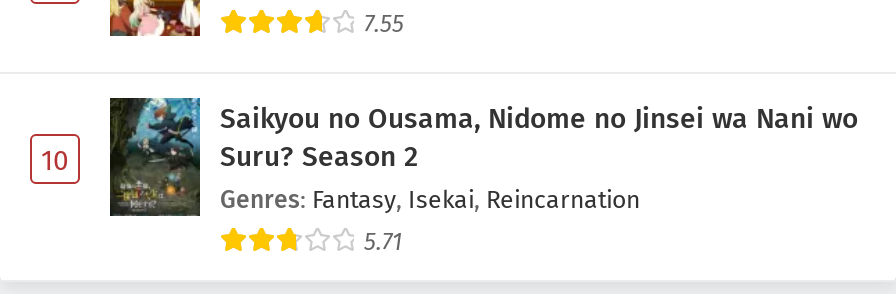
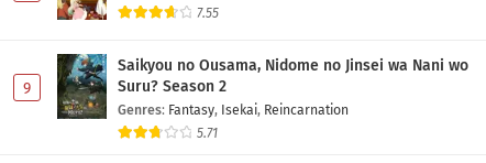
[41,143,69,177] 10 -> [23,79,31,98] 9

